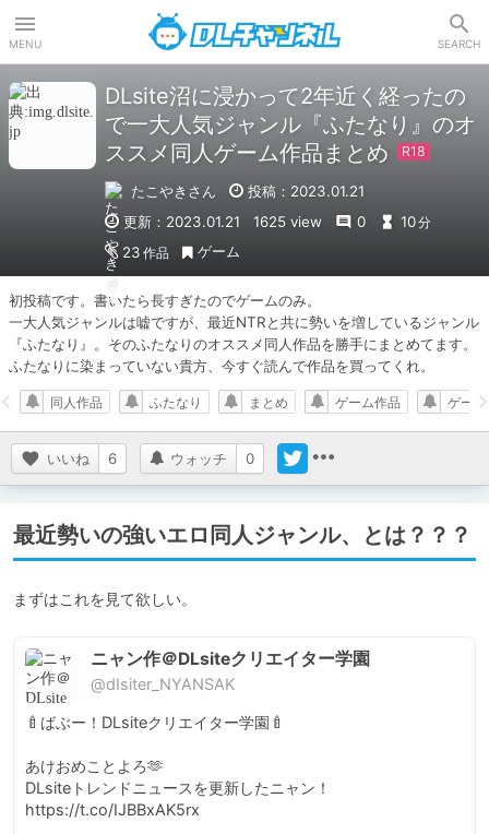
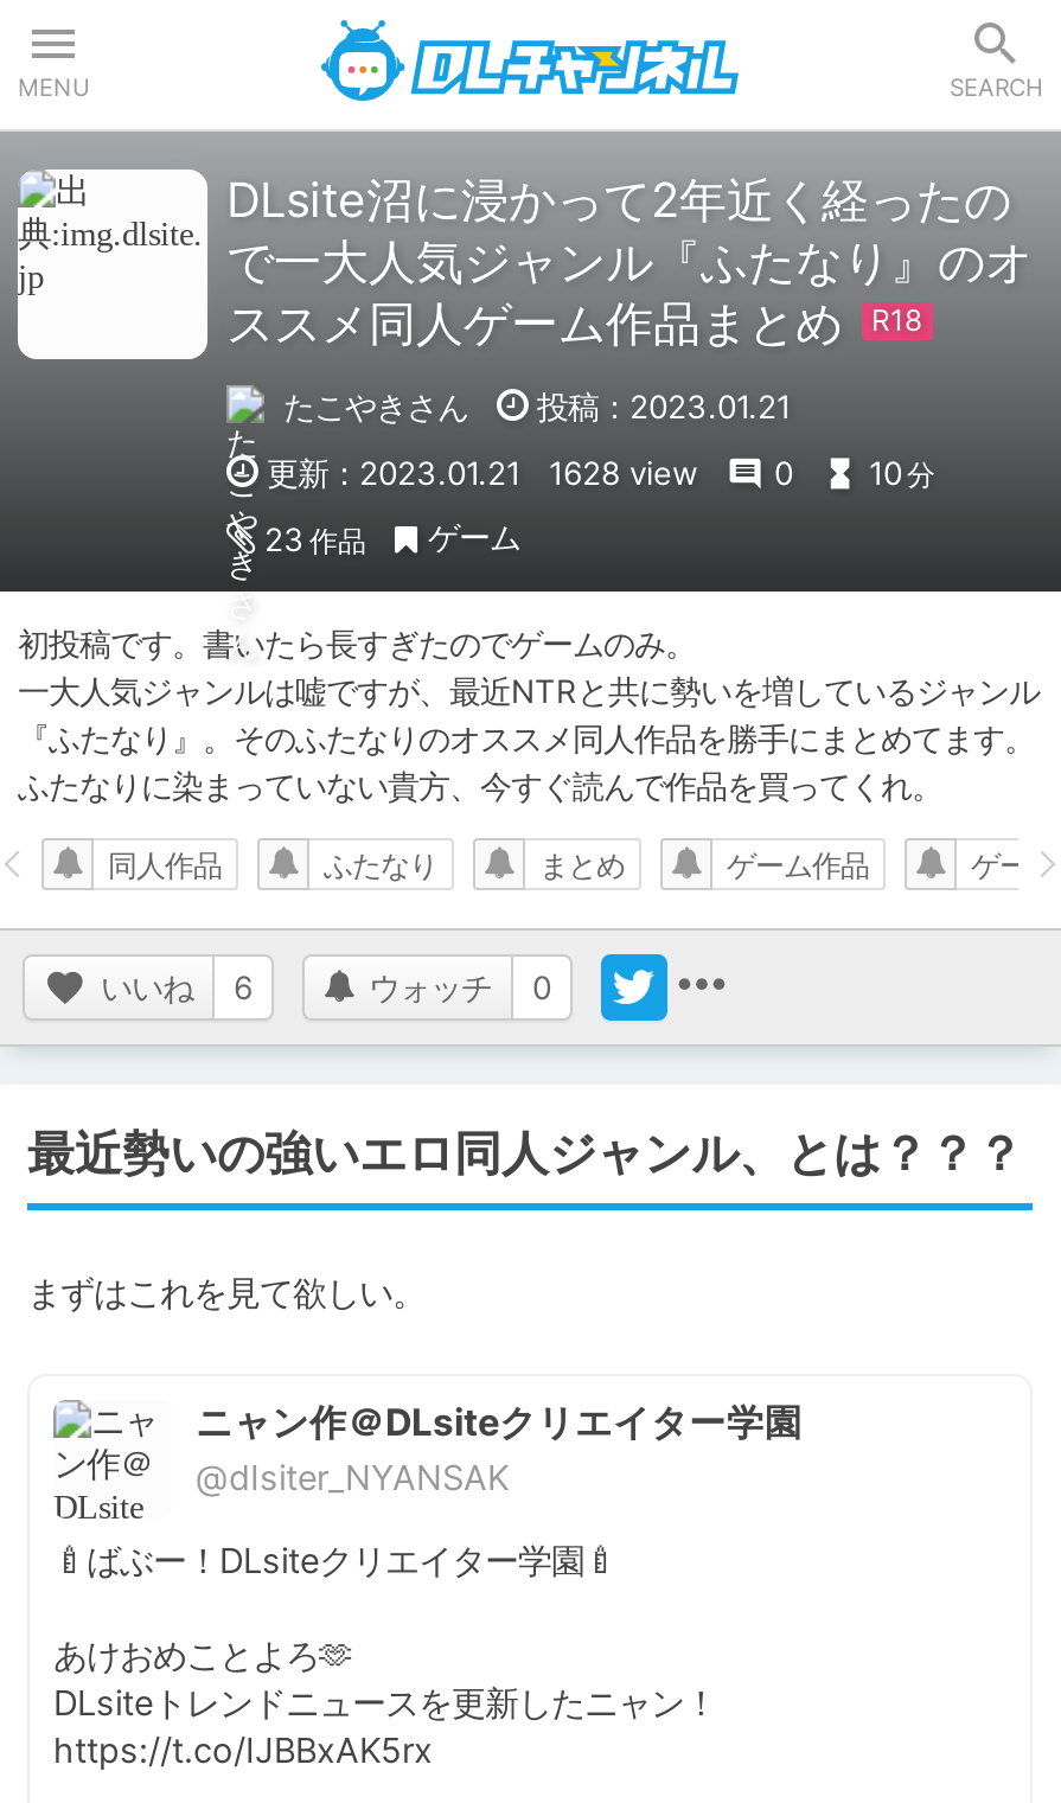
[123,212,431,230] 更新：2023.01.21 1625 view 0 10 分 -> [267,453,935,491] 更新：2023.01.21 1628 view 0 10 分

